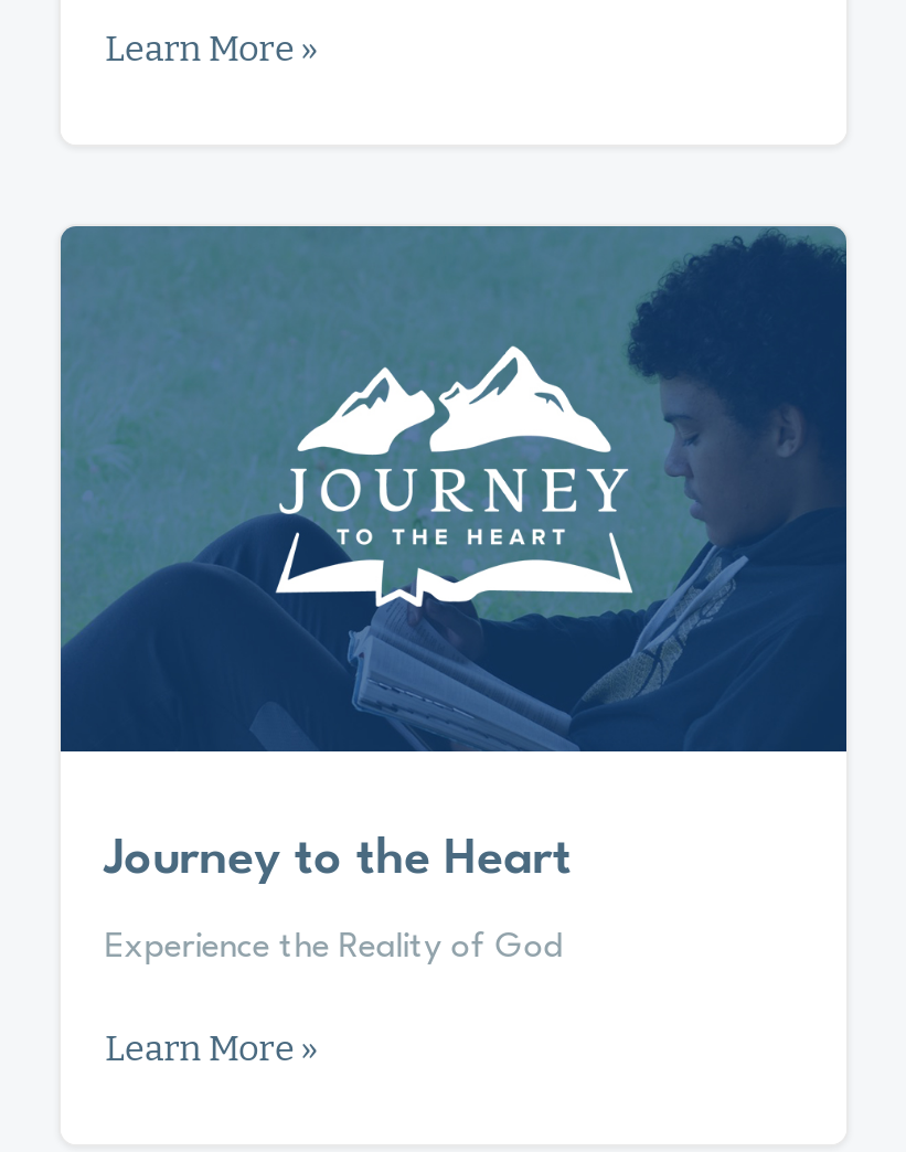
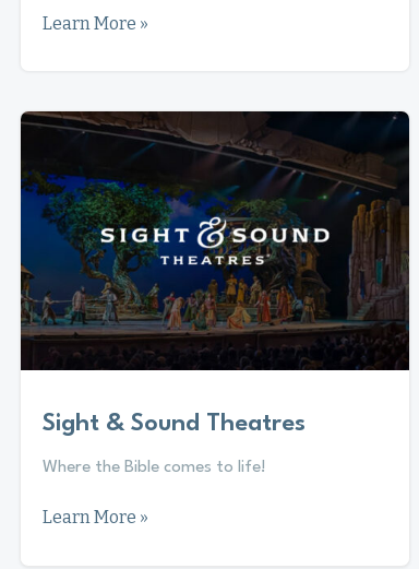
[58,225,846,883] [image] | Journey to the Heart -> [20,110,409,436] [image] | Sight & Sound Theatres
[104,930,563,965] Experience the Reality of God -> [42,459,266,476] Where the Bible comes to life!

